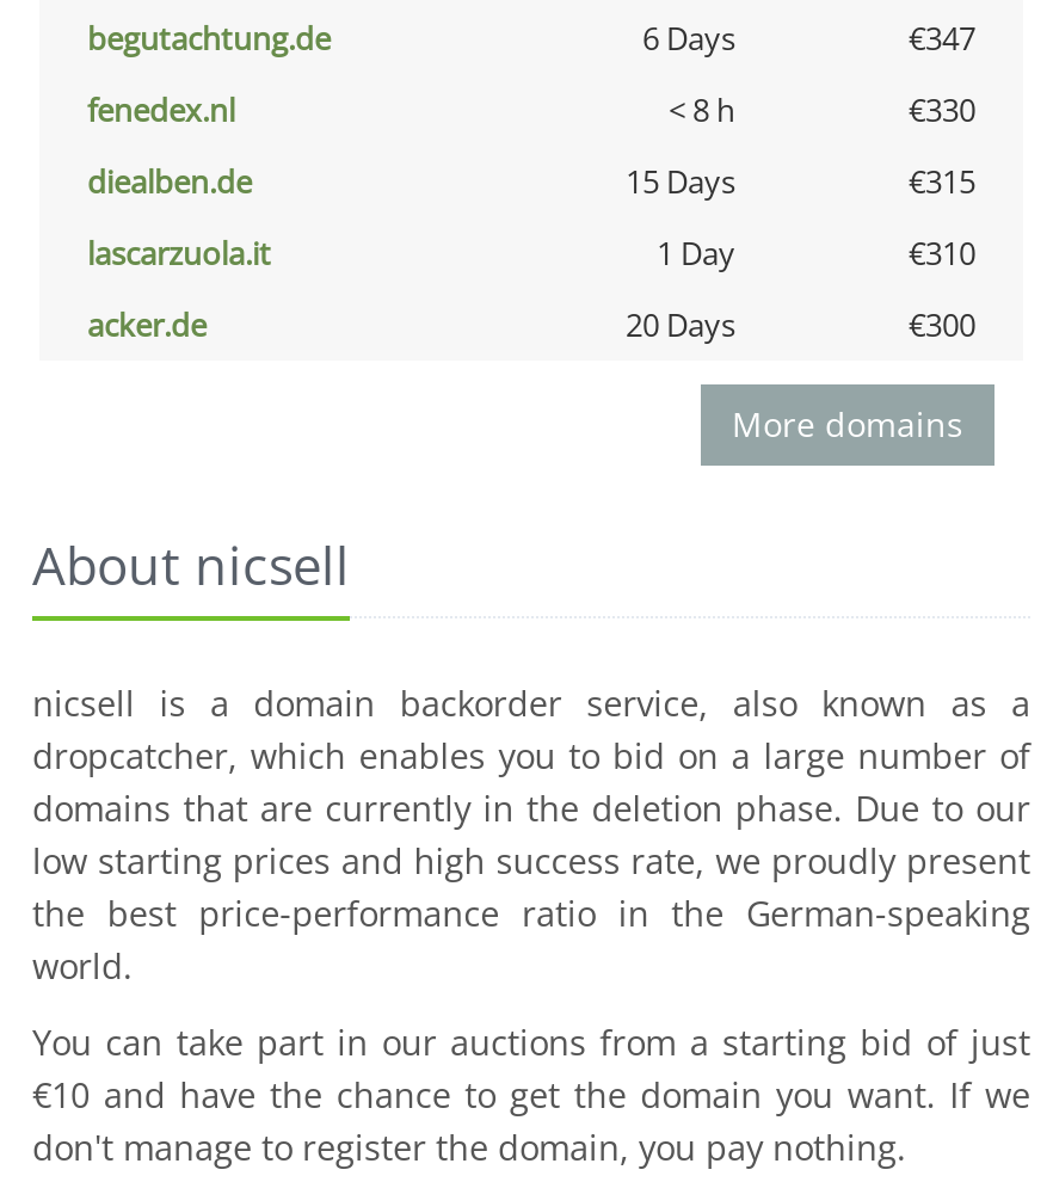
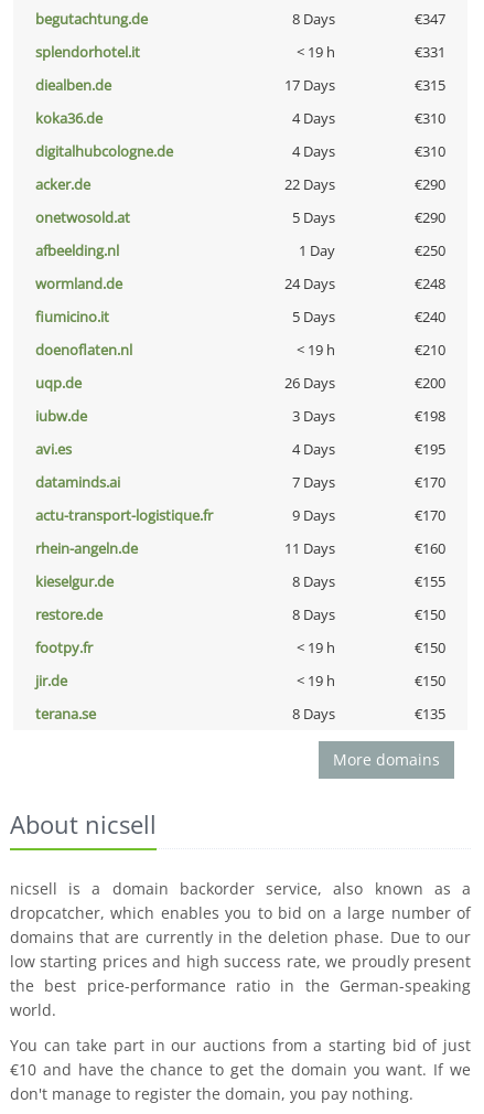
[642,17,735,60] 6 Days -> [292,9,335,29] 8 Days
[87,89,975,132] fenedex.nl | < 8 h | €330 -> [35,42,445,62] splendorhotel.it | < 19 h | €331
[626,160,735,203] 15 Days -> [284,75,335,95] 17 Days
[87,232,735,275] lascarzuola.it | 1 Day -> [35,108,445,161] koka36.de | 4 Days | €310 | digitalhubcologne.de | 4 Days
[626,304,975,347] 20 Days | €300 -> [35,174,445,724] 22 Days | €290 | onetwosold.at | 5 Days | €290 | afbeelding.nl | 1 Day | €250 | wormland.de | 24 Days | €248 | fiumicino.it | 5 Days | €240 | doenoflaten.nl | < 19 h | €210 | uqp.de | 26 Days | €200 | iubw.de | 3 Days | €198 | avi.es | 4 Days | €195 | dataminds.ai | 7 Days | €170 | actu-transport-logistique.fr | 9 Days | €170 | rhein-angeln.de | 11 Days | €160 | kieselgur.de | 8 Days | €155 | restore.de | 8 Days | €150 | footpy.fr | < 19 h | €150 | jir.de | < 19 h | €150 | terana.se | 8 Days | €135

